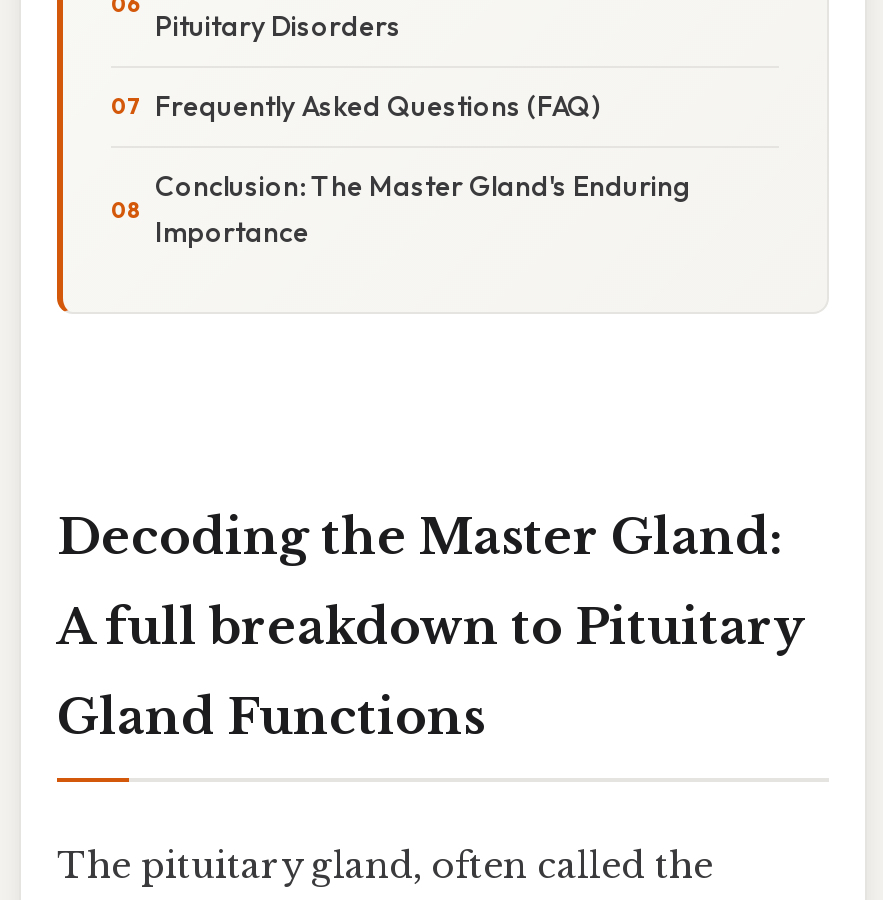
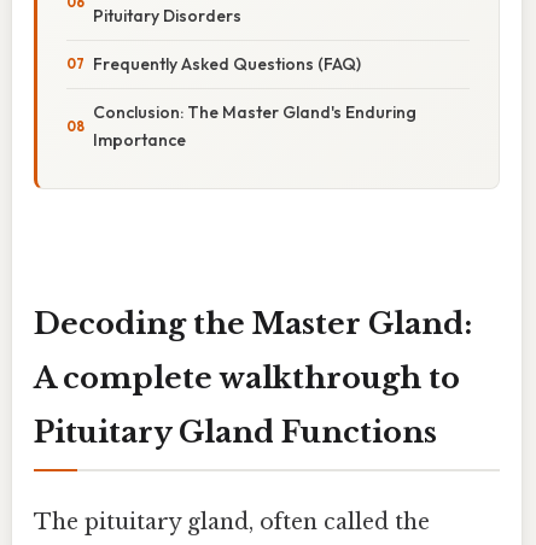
[57,597,805,655] A full breakdown to Pituitary -> [34,360,460,395] A complete walkthrough to
[57,687,485,745] Gland Functions -> [34,414,437,449] Pituitary Gland Functions

